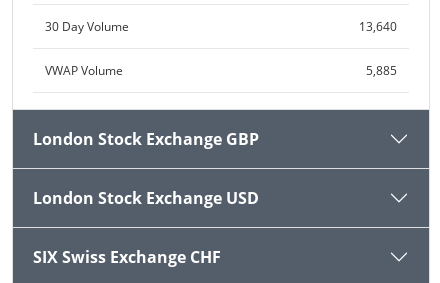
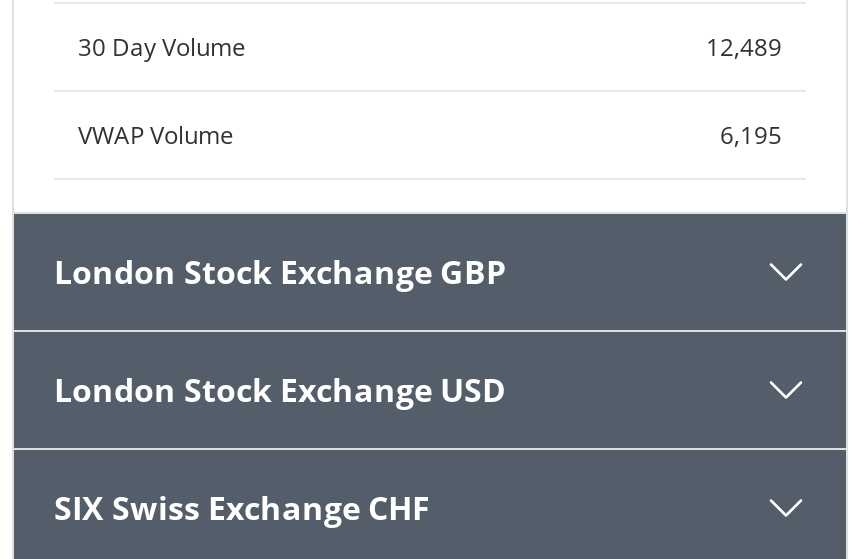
[359,18,397,35] 13,640 -> [706,30,782,64] 12,489
[366,62,397,79] 5,885 -> [720,118,782,152] 6,195

